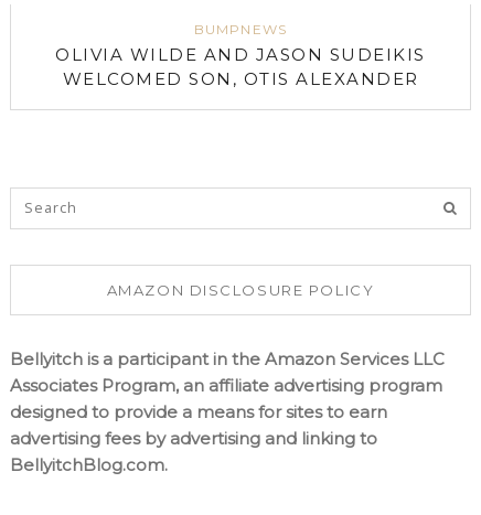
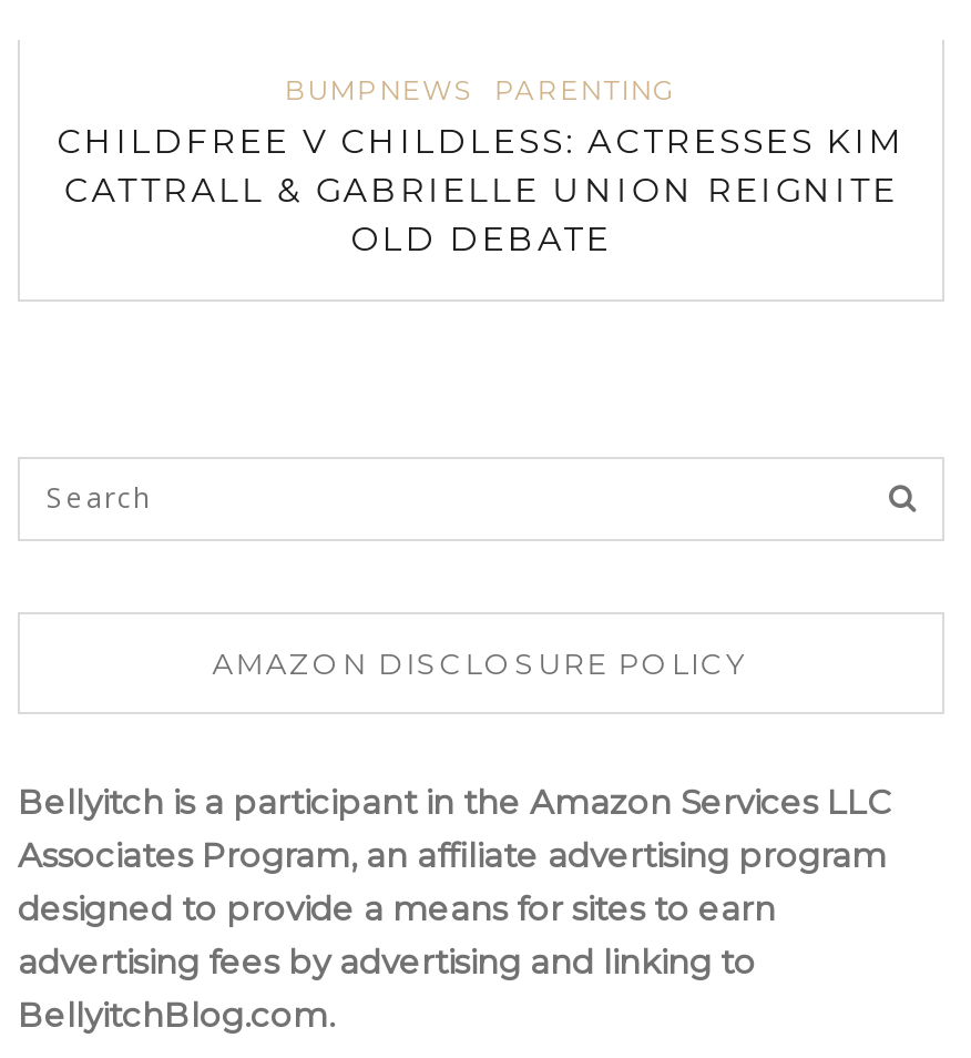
[55,44,426,89] OLIVIA WILDE AND JASON SUDEIKIS | WELCOMED SON, OTIS ALEXANDER -> [57,72,906,258] PARENTING | CHILDFREE V CHILDLESS: ACTRESSES KIM | CATTRALL & GABRIELLE UNION REIGNITE | OLD DEBATE

